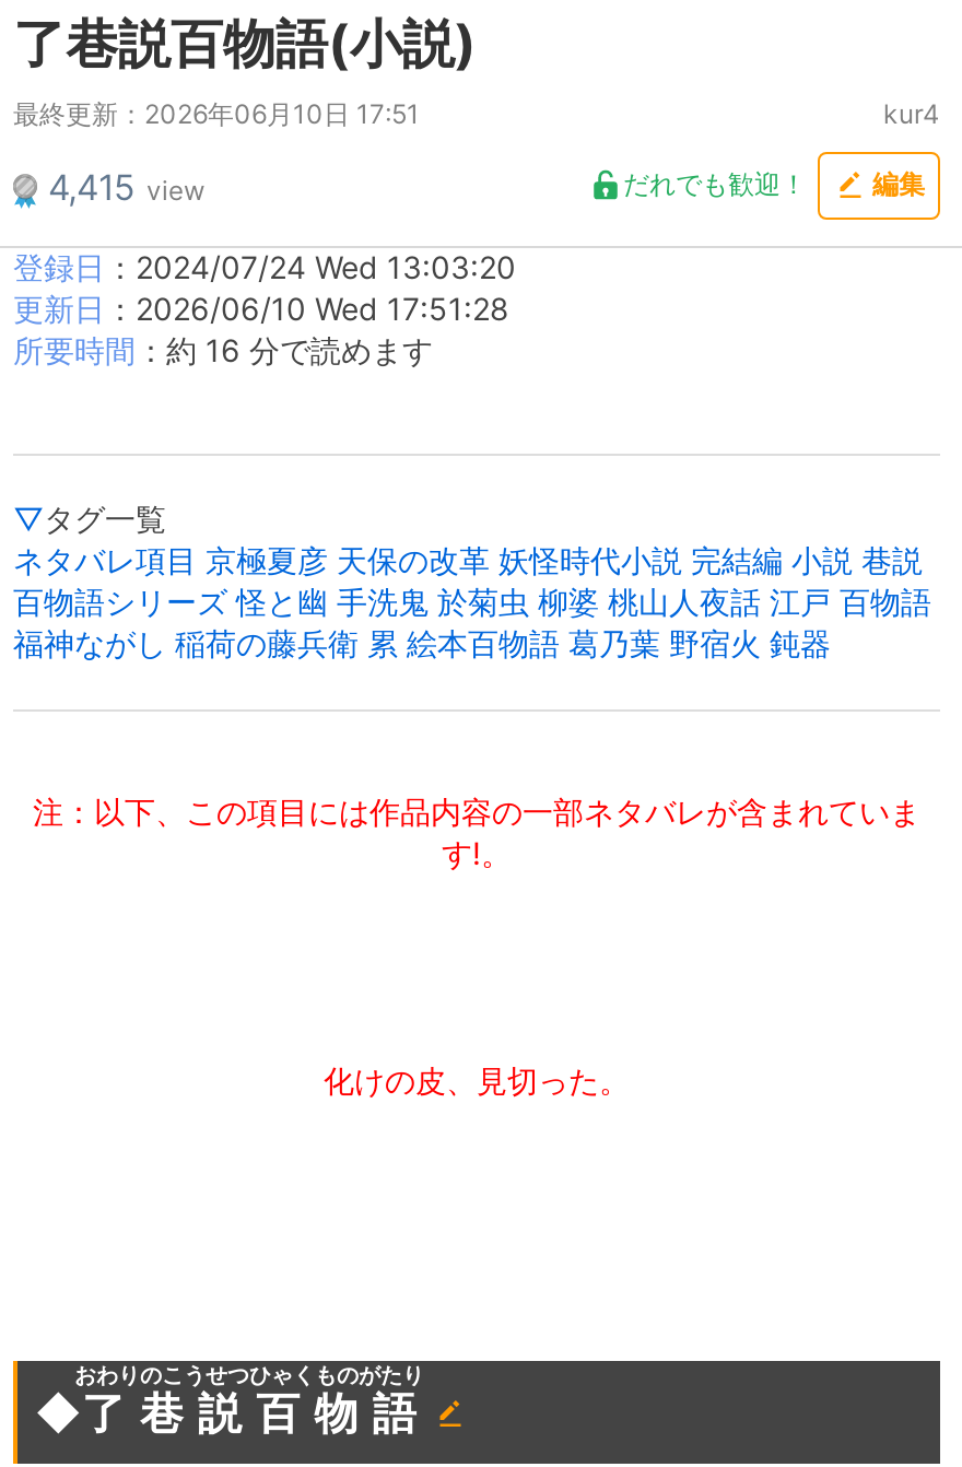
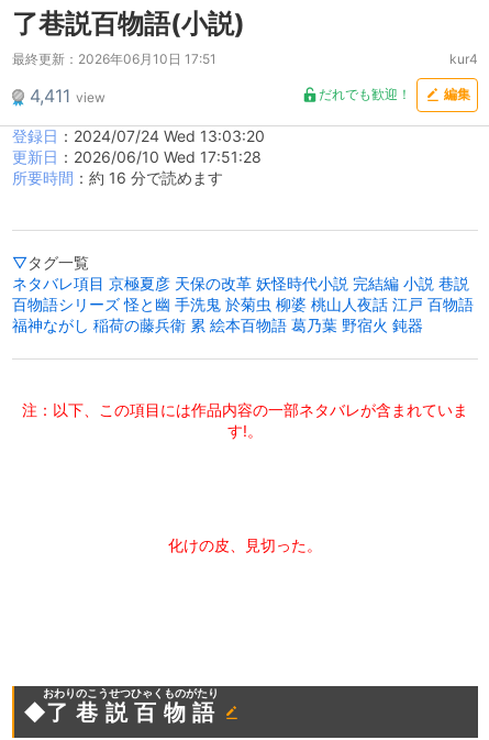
[48,164,206,208] 4,415 view -> [30,84,105,106] 4,411 view

